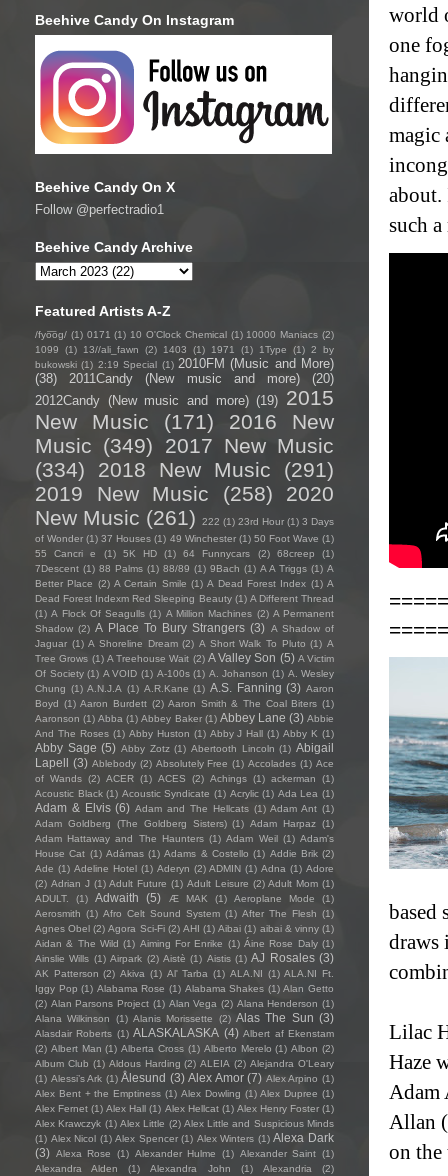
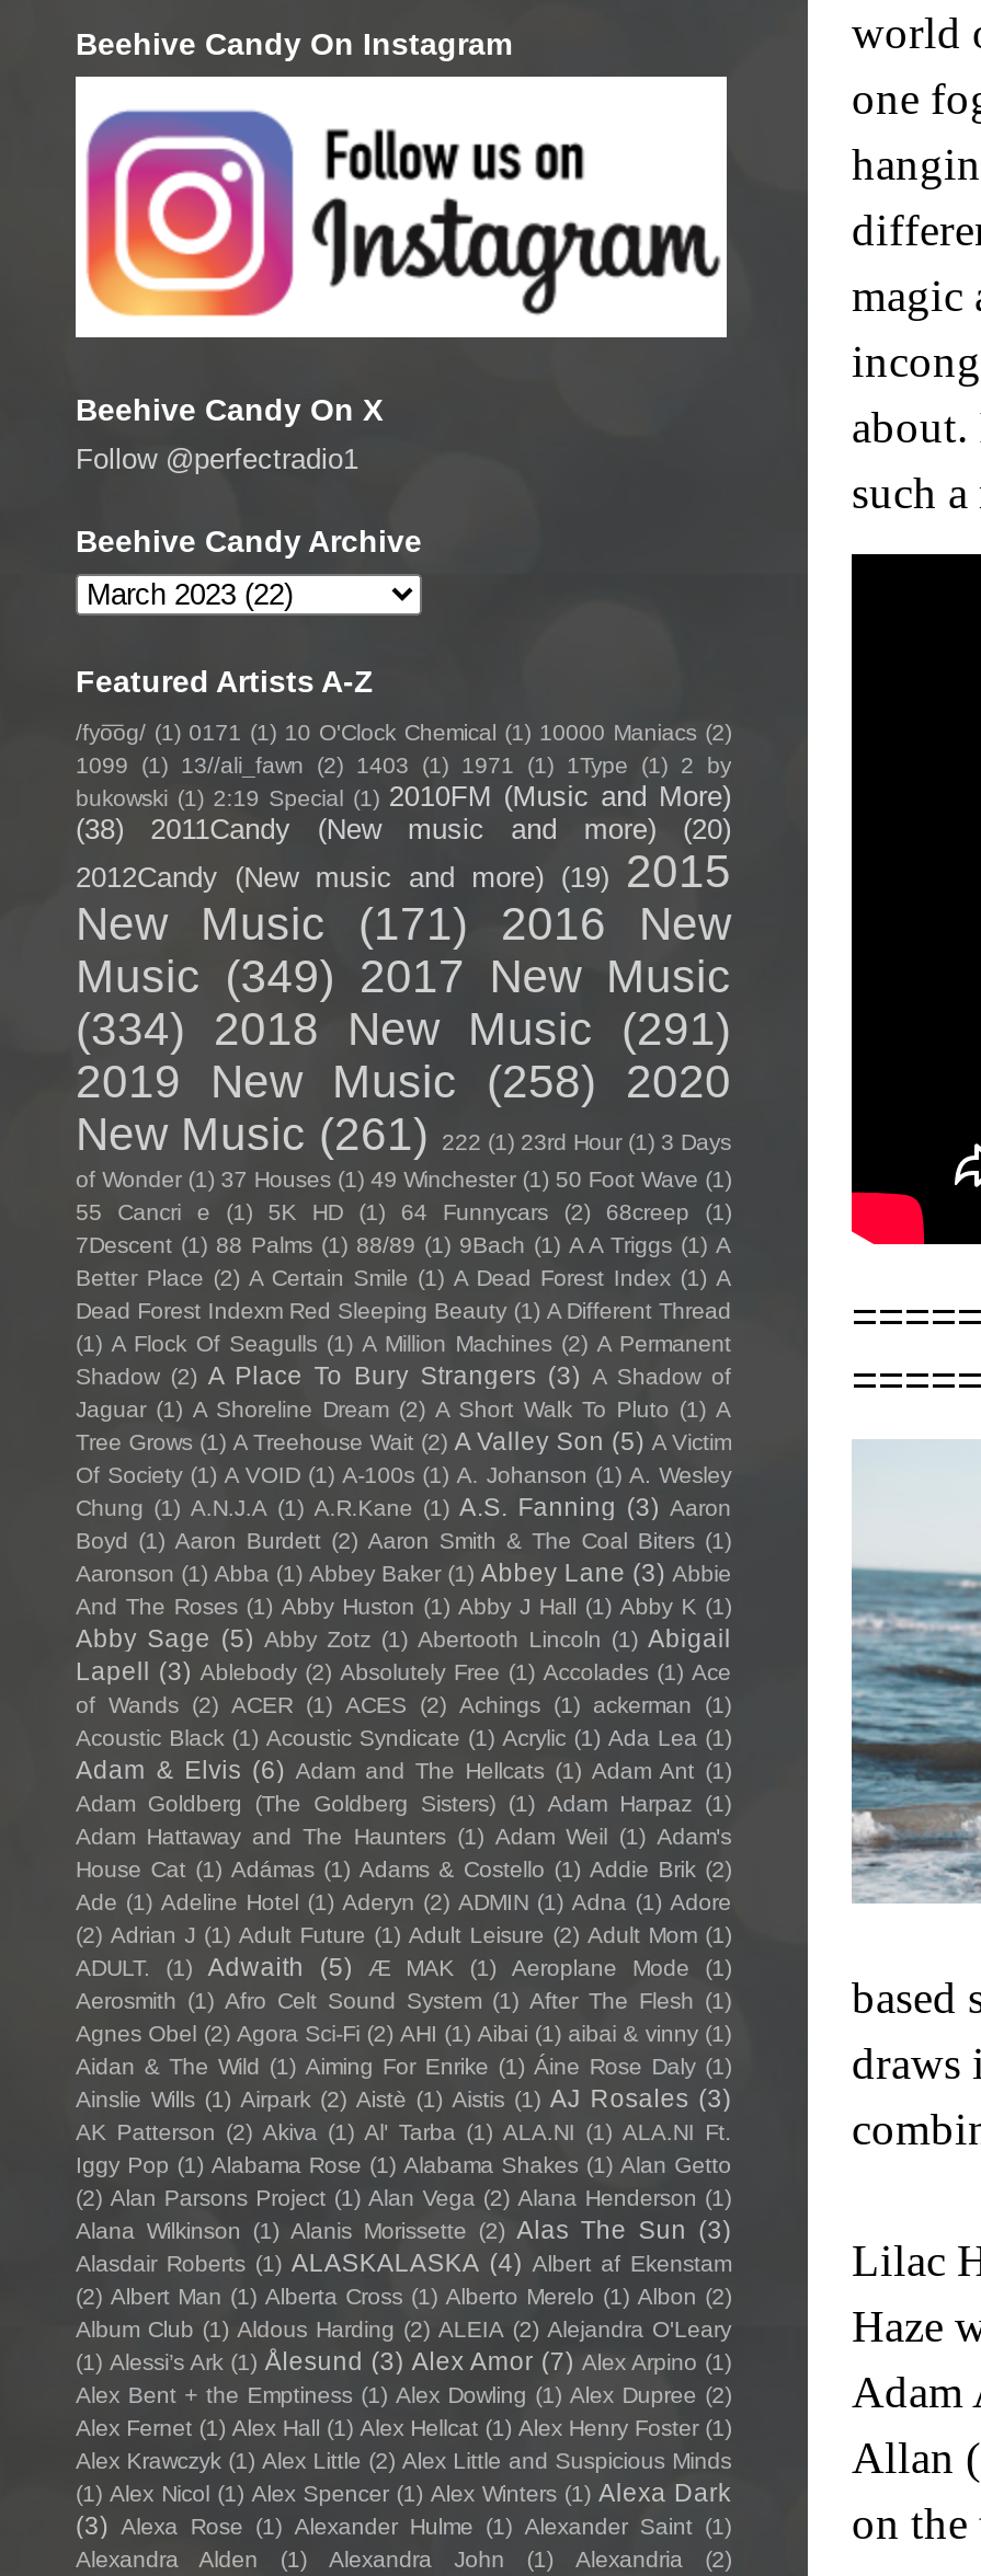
[35,1088,334,1099] Alex Bent + the Emptiness (1) Alex Dowling (1) Alex Dupree (1) -> [76,2383,731,2407] Alex Bent + the Emptiness (1) Alex Dowling (1) Alex Dupree (2)

